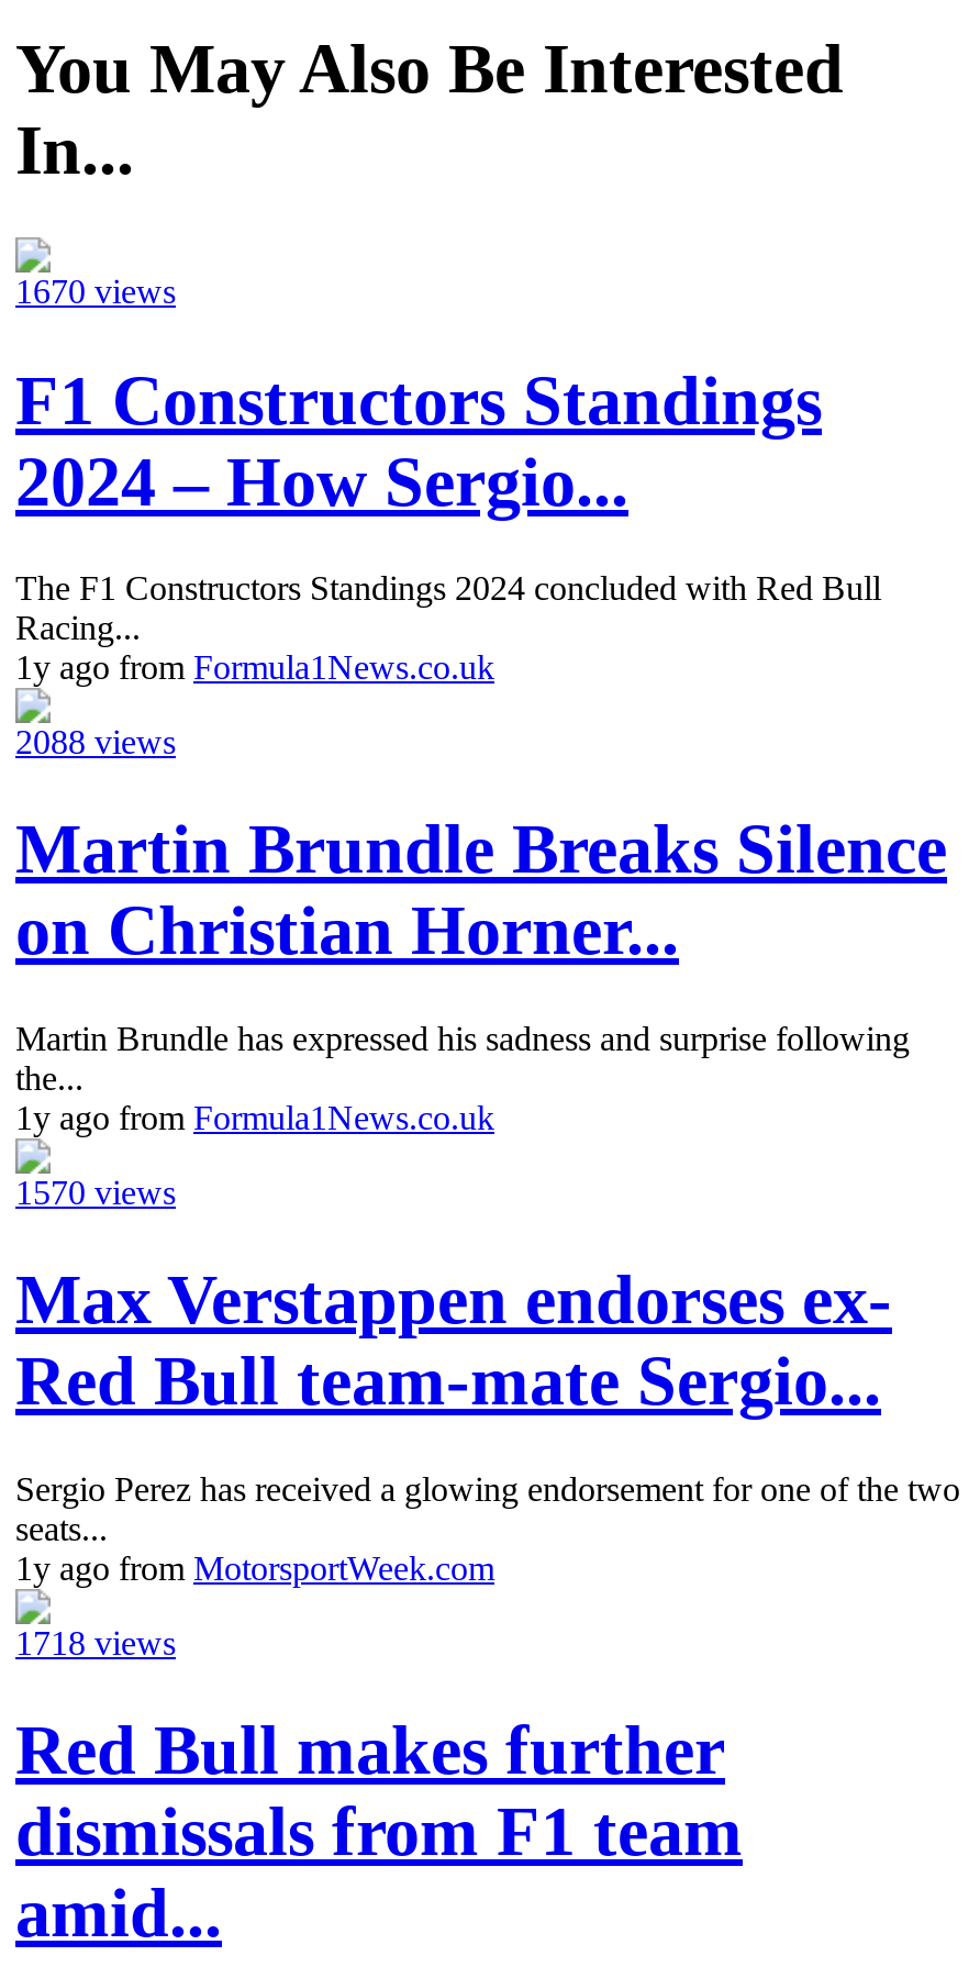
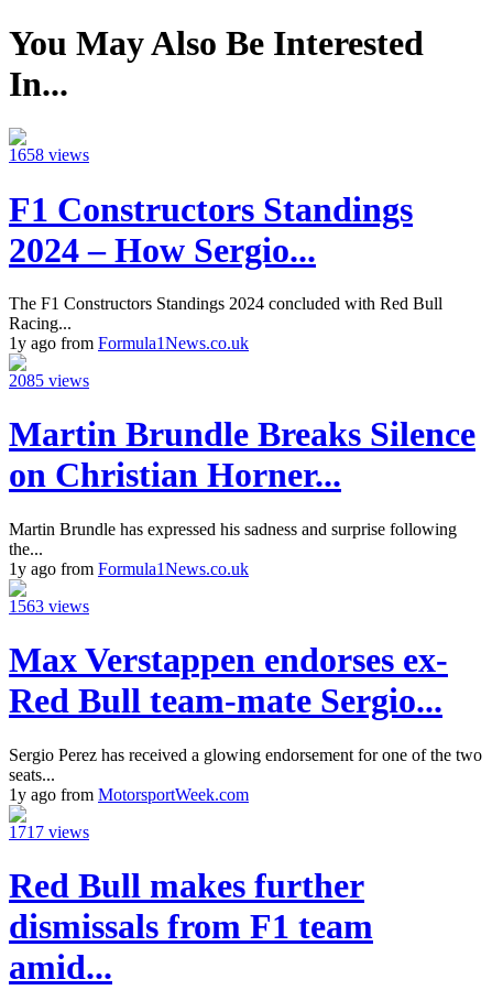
[15,273,176,310] 1670 views -> [9,145,89,164] 1658 views
[15,723,176,760] 2088 views -> [9,371,89,390] 2085 views
[15,1173,176,1211] 1570 views -> [9,597,89,615] 1563 views
[15,1623,176,1661] 1718 views -> [9,822,89,841] 1717 views

